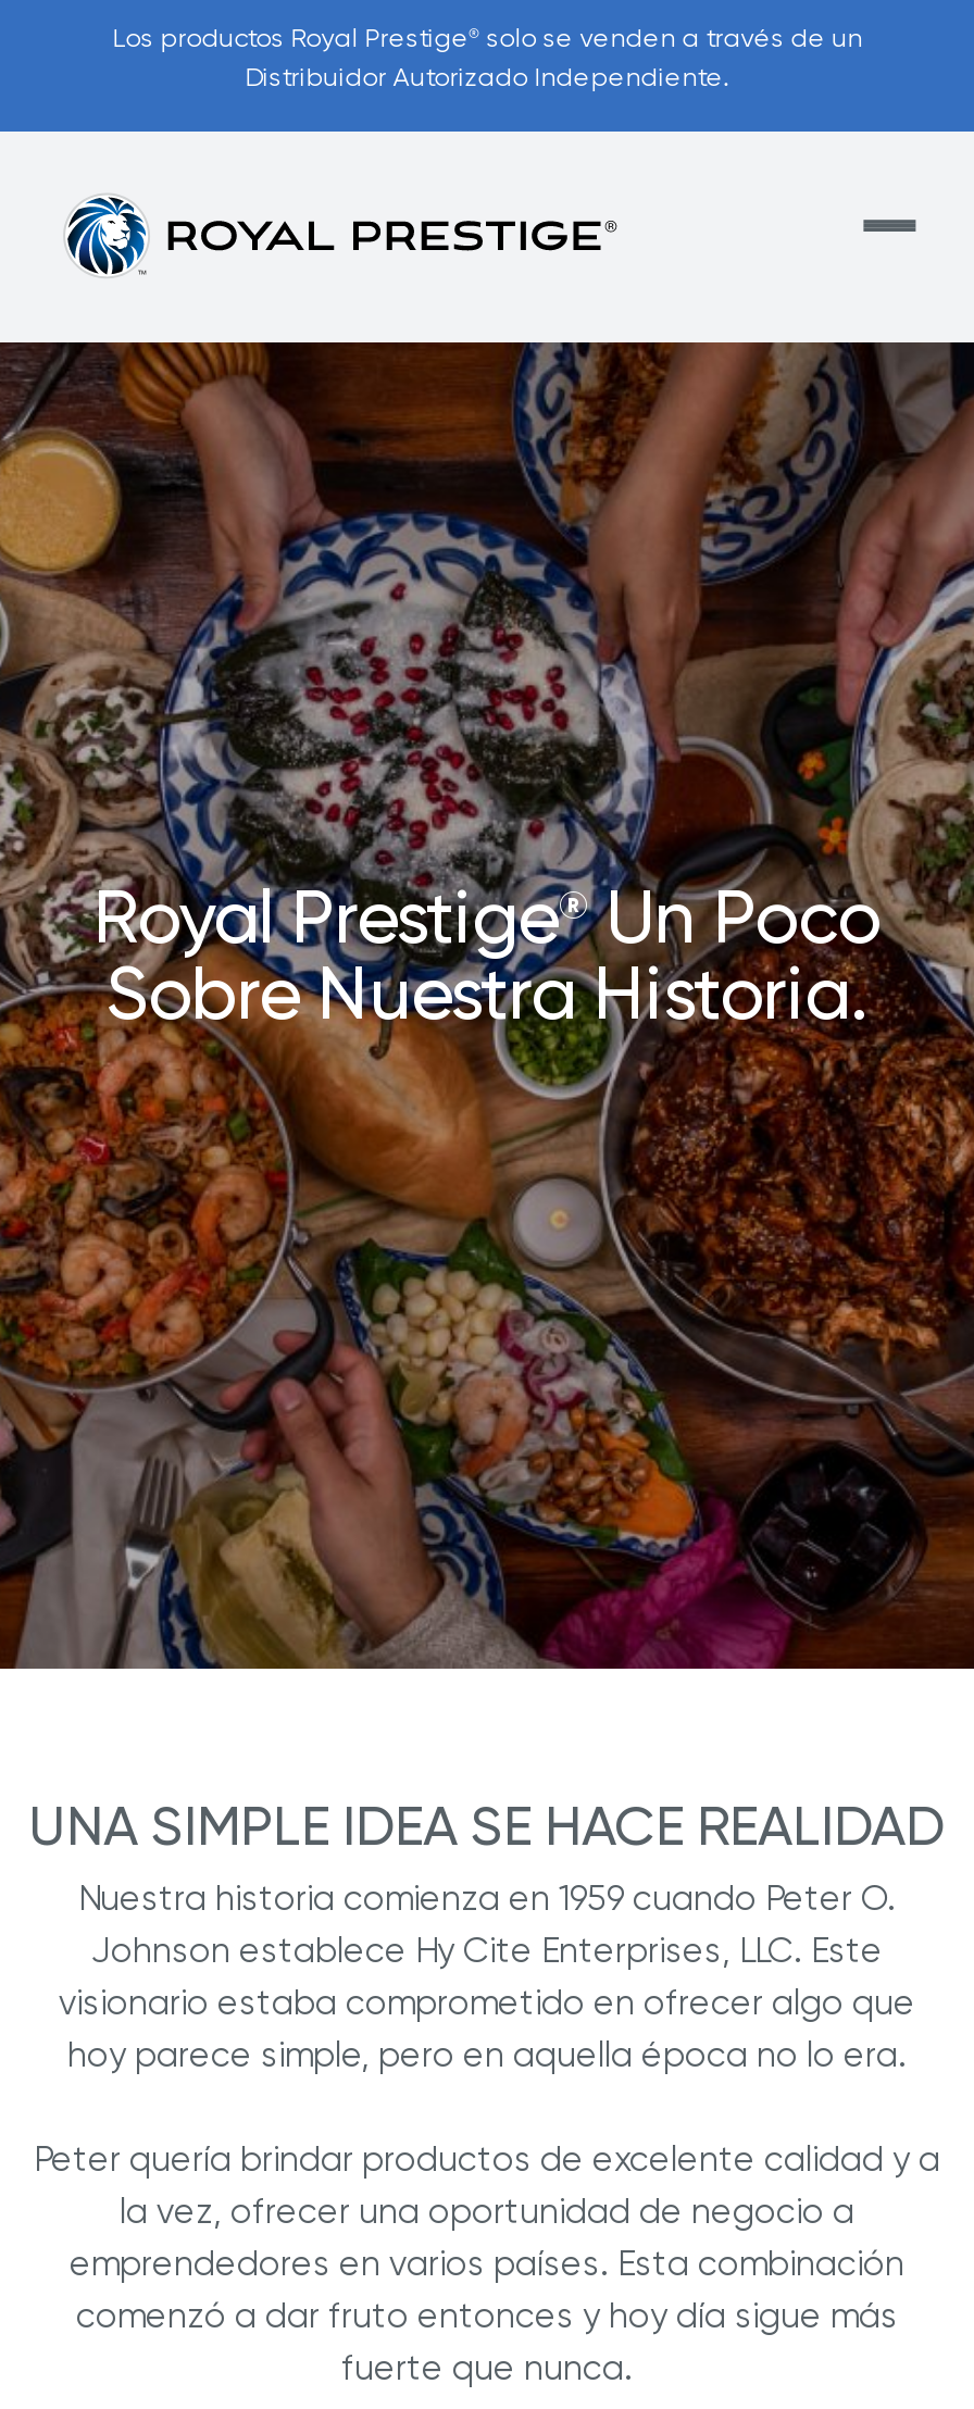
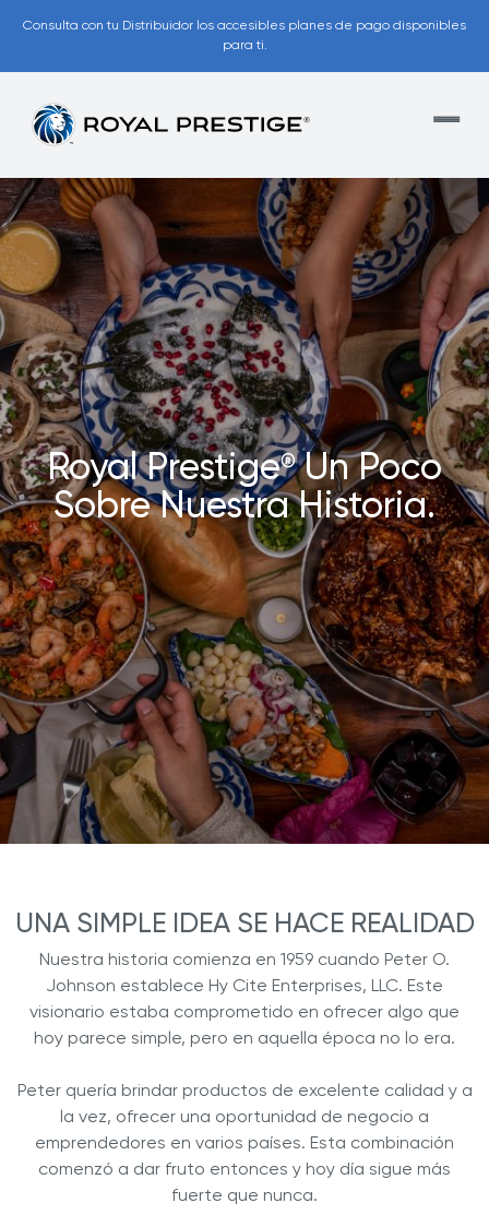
[112,23,862,92] Los productos Royal Prestige® solo se venden a través de un | Distribuidor Autorizado Independiente. -> [23,17,466,52] Consulta con tu Distribuidor los accesibles planes de pago disponibles | para ti.

